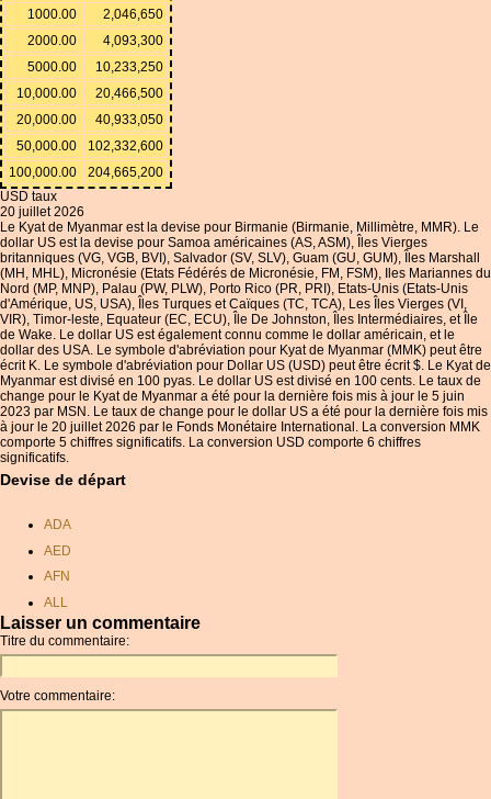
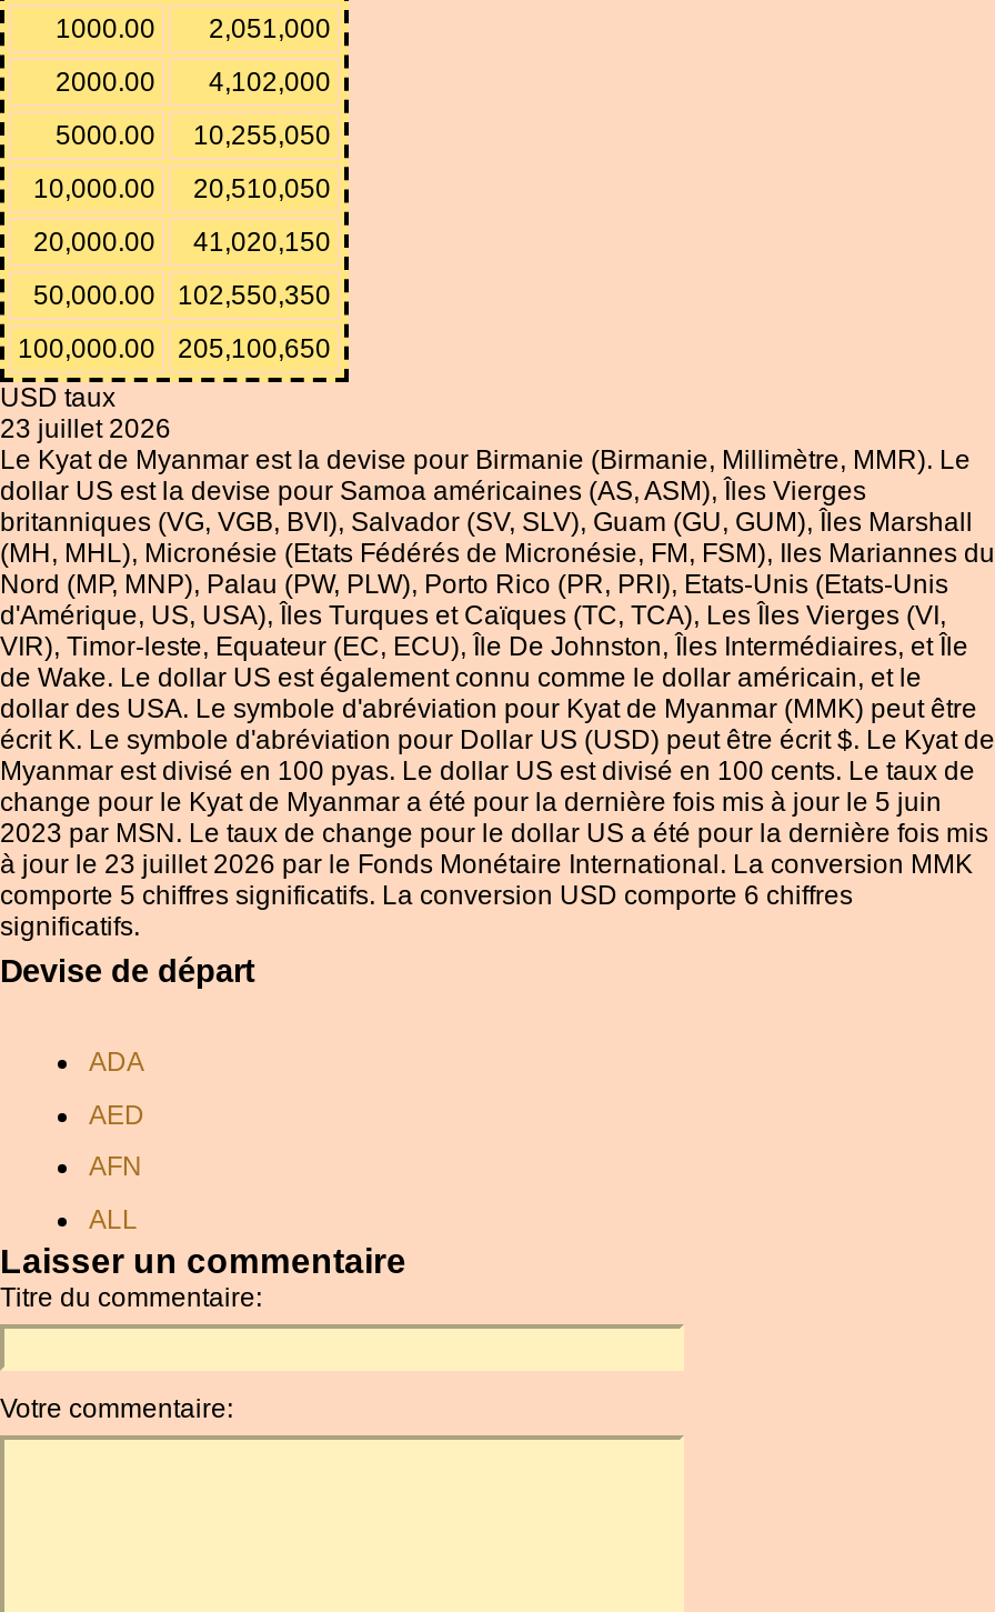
[27,6,163,22] 1000.00 2,046,650 -> [56,13,331,44] 1000.00 2,051,000
[27,33,163,48] 2000.00 4,093,300 -> [56,66,331,97] 2000.00 4,102,000
[27,59,163,74] 5000.00 10,233,250 -> [56,120,331,151] 5000.00 10,255,050
[16,85,163,101] 10,000.00 20,466,500 -> [33,173,331,204] 10,000.00 20,510,050
[16,112,163,127] 20,000.00 40,933,050 -> [33,226,331,257] 20,000.00 41,020,150
[16,138,163,153] 50,000.00 102,332,600 -> [33,280,331,311] 50,000.00 102,550,350
[9,164,163,180] 100,000.00 204,665,200 -> [18,333,331,364] 100,000.00 205,100,650
[0,204,84,219] 20 juillet 2026 -> [0,413,171,444] 23 juillet 2026
[0,419,480,434] à jour le 20 juillet 2026 par le Fonds Monétaire International. La conversion MMK -> [0,848,973,879] à jour le 23 juillet 2026 par le Fonds Monétaire International. La conversion MMK

